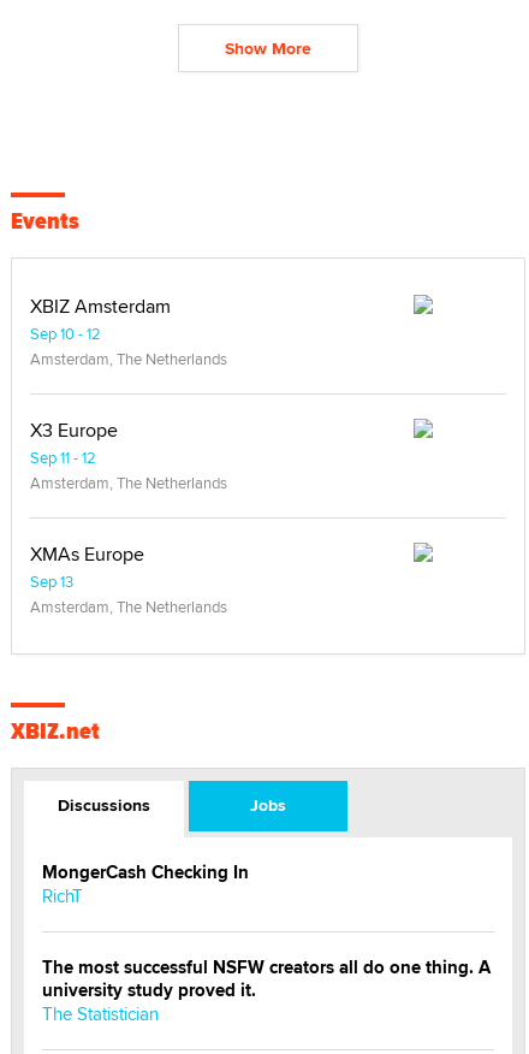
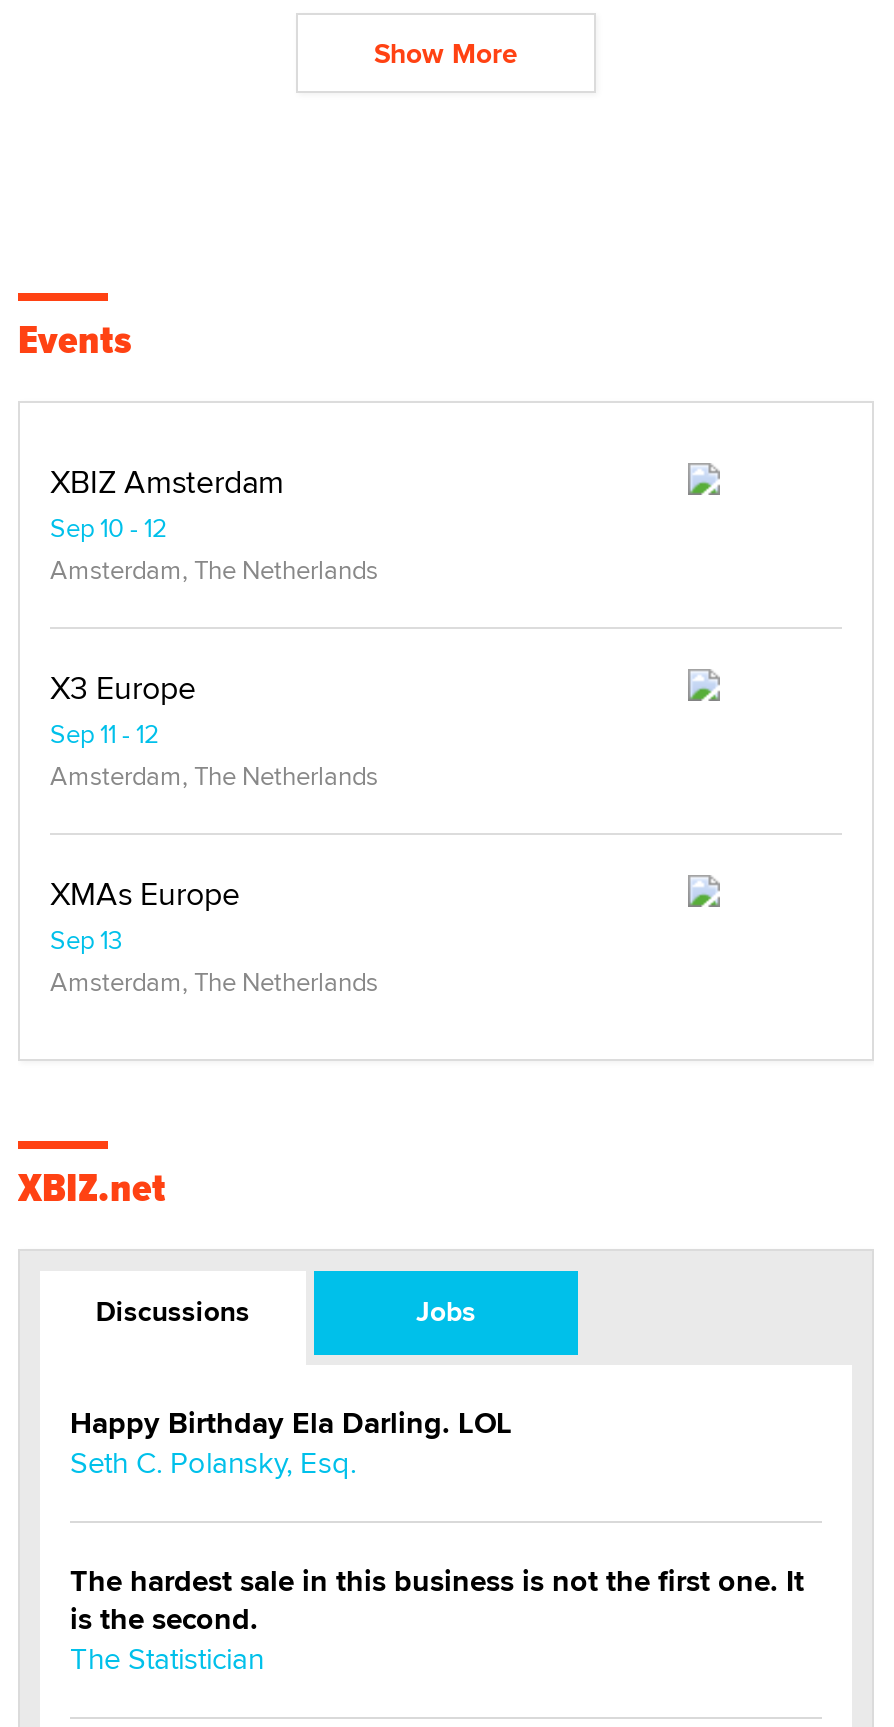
[42,859,249,909] MongerCash Checking In | RichT -> [70,1401,512,1483] Happy Birthday Ela Darling. LOL | Seth C. Polansky, Esq.
[42,954,491,1004] The most successful NSFW creators all do one thing. A | university study proved it. -> [70,1559,804,1641] The hardest sale in this business is not the first one. It | is the second.

